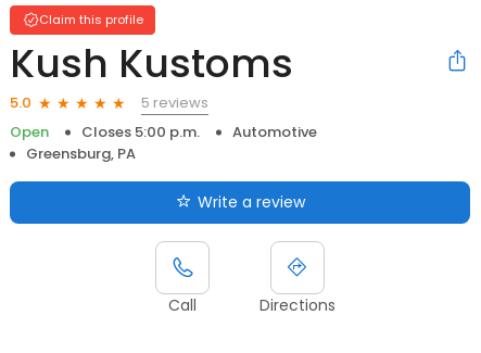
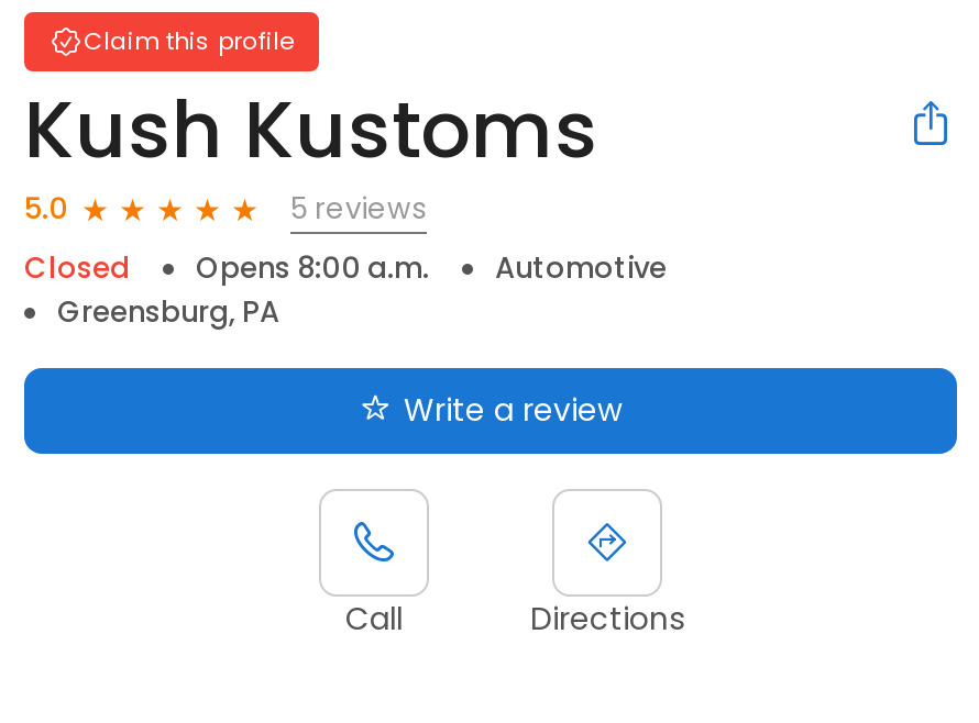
[10,122,200,142] Open | Closes 5:00 p.m. -> [24,247,429,289] Closed | Opens 8:00 a.m.

